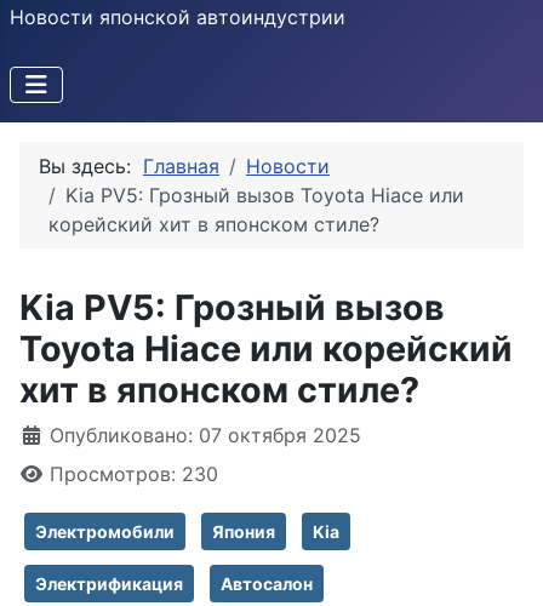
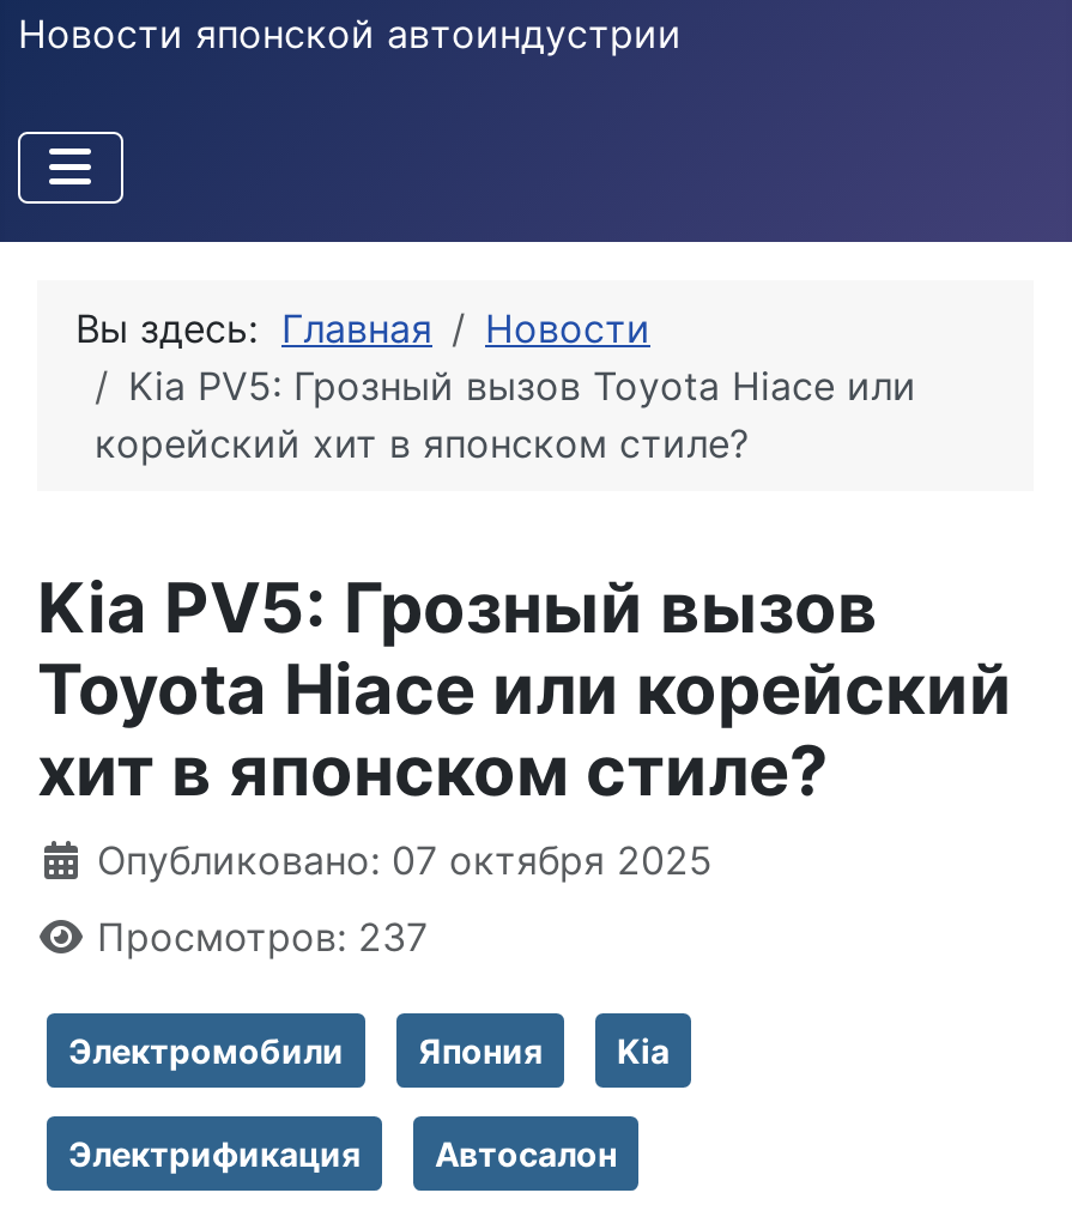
[50,462,218,486] Просмотров: 230 -> [97,913,428,961] Просмотров: 237

